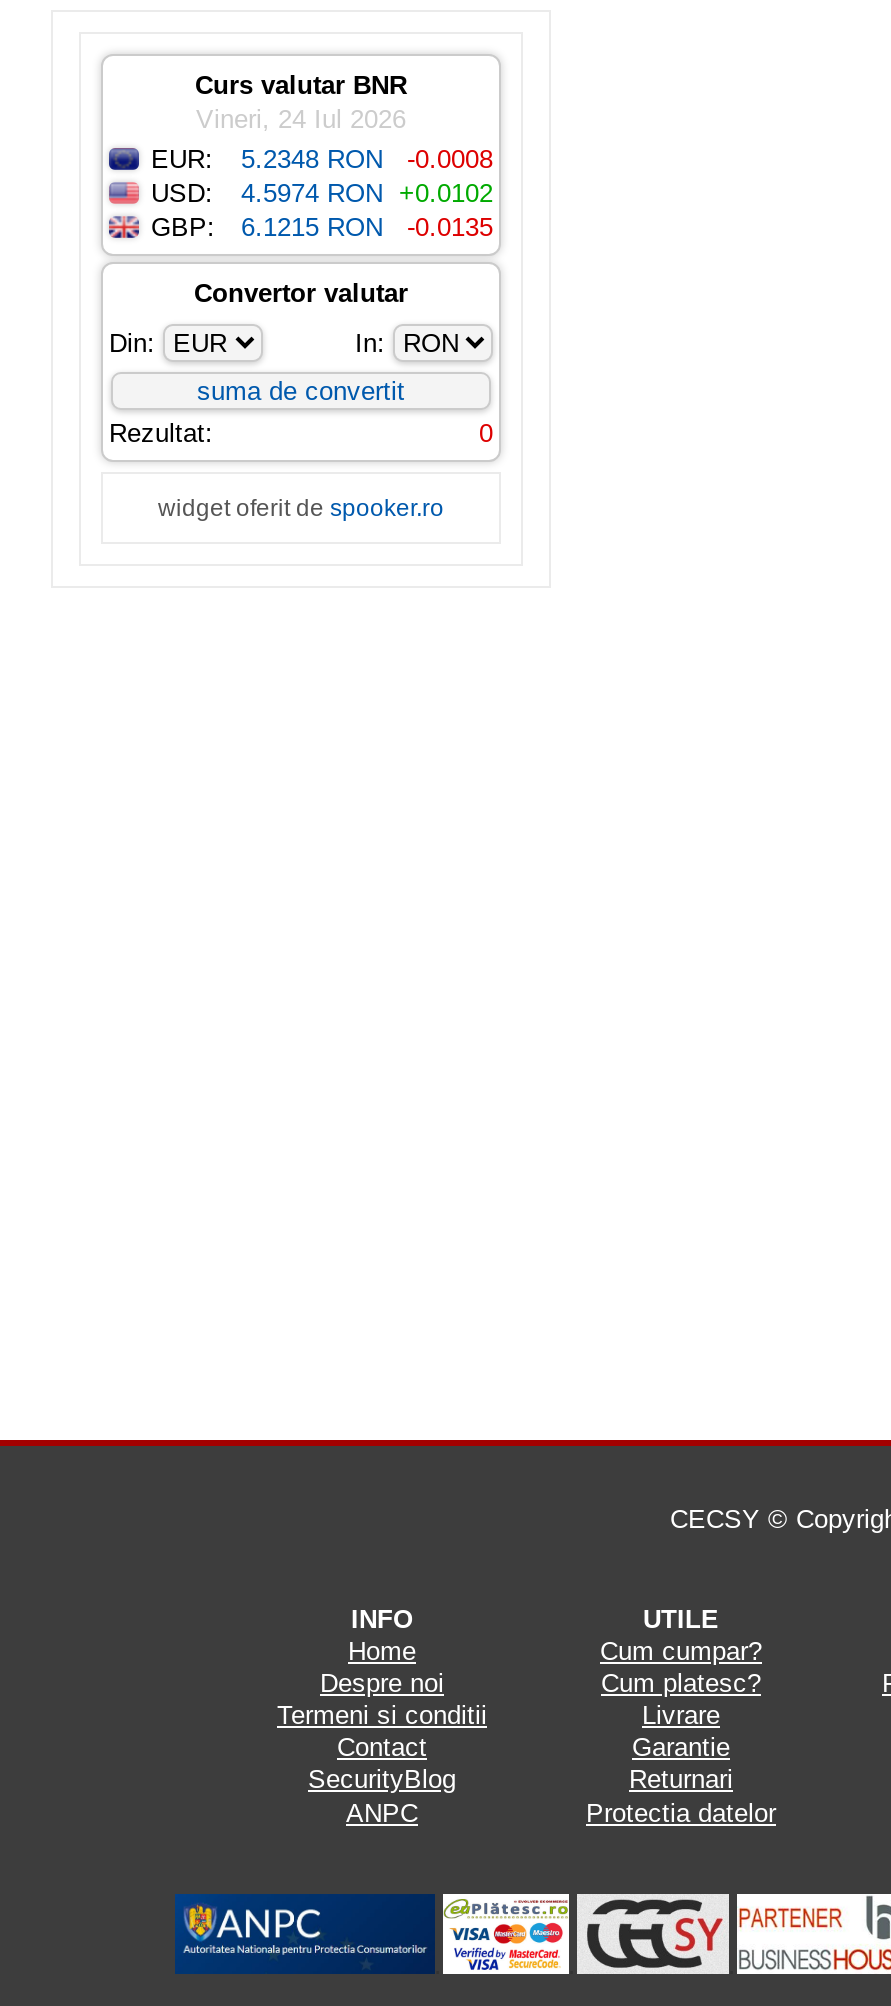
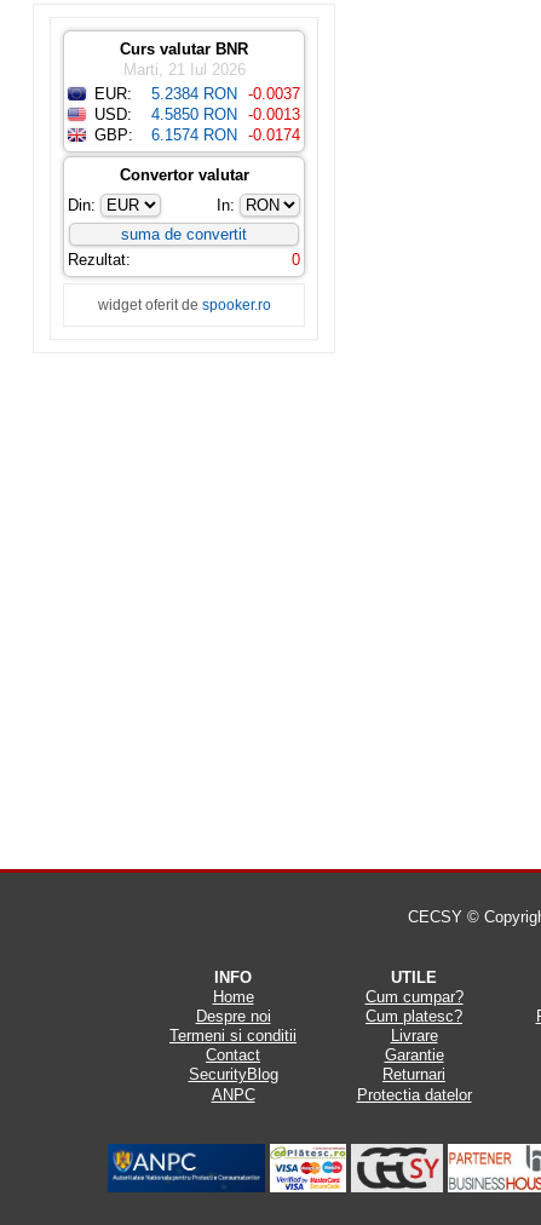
[196,104,406,134] Vineri, 24 Iul 2026 -> [123,61,245,79] Marti, 21 Iul 2026
[241,144,493,174] 5.2348 RON | -0.0008 -> [151,85,300,103] 5.2384 RON -0.0037
[151,178,493,208] USD: 4.5974 RON +0.0102 -> [94,105,300,123] USD: 4.5850 RON -0.0013
[241,212,493,242] 6.1215 RON | -0.0135 -> [151,126,300,144] 6.1574 RON -0.0174

